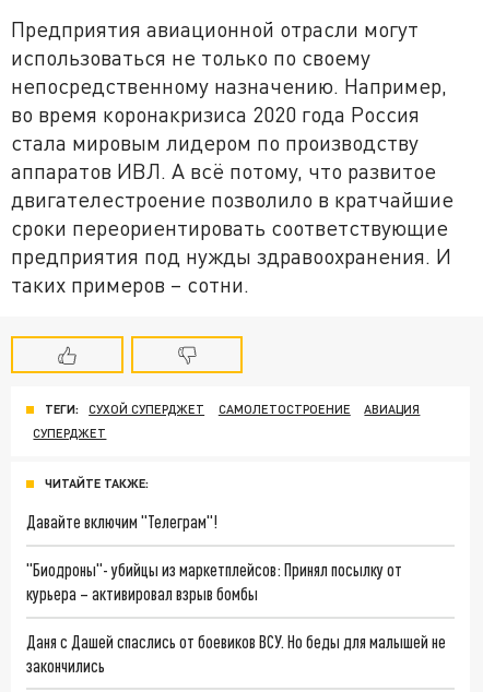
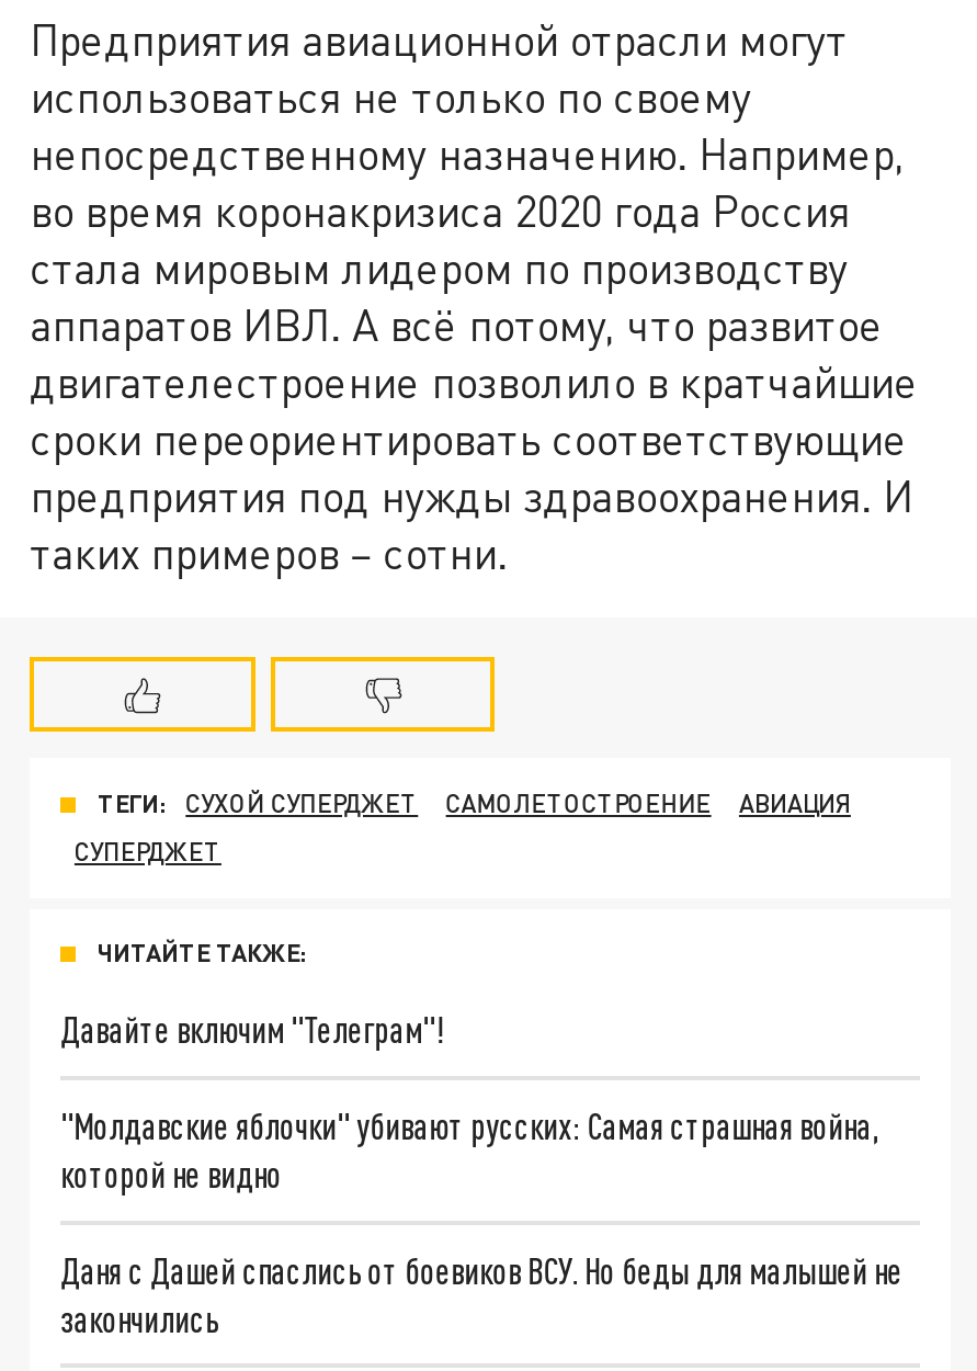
[26,559,402,603] "Биодроны"- убийцы из маркетплейсов: Принял посылку от | курьера – активировал взрыв бомбы -> [61,1104,879,1194] "Молдавские яблочки" убивают русских: Самая страшная война, | которой не видно

